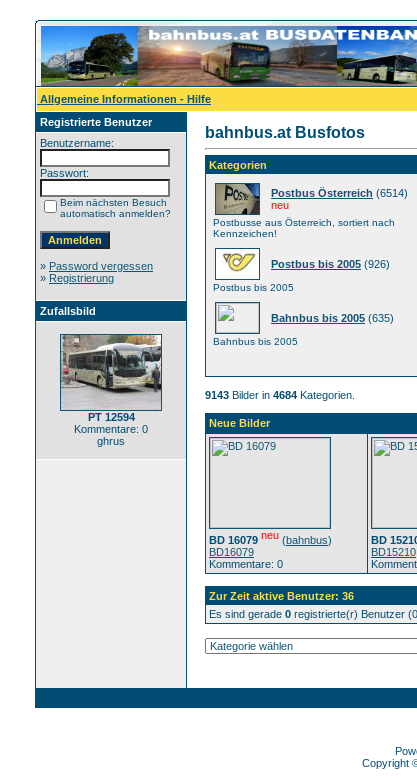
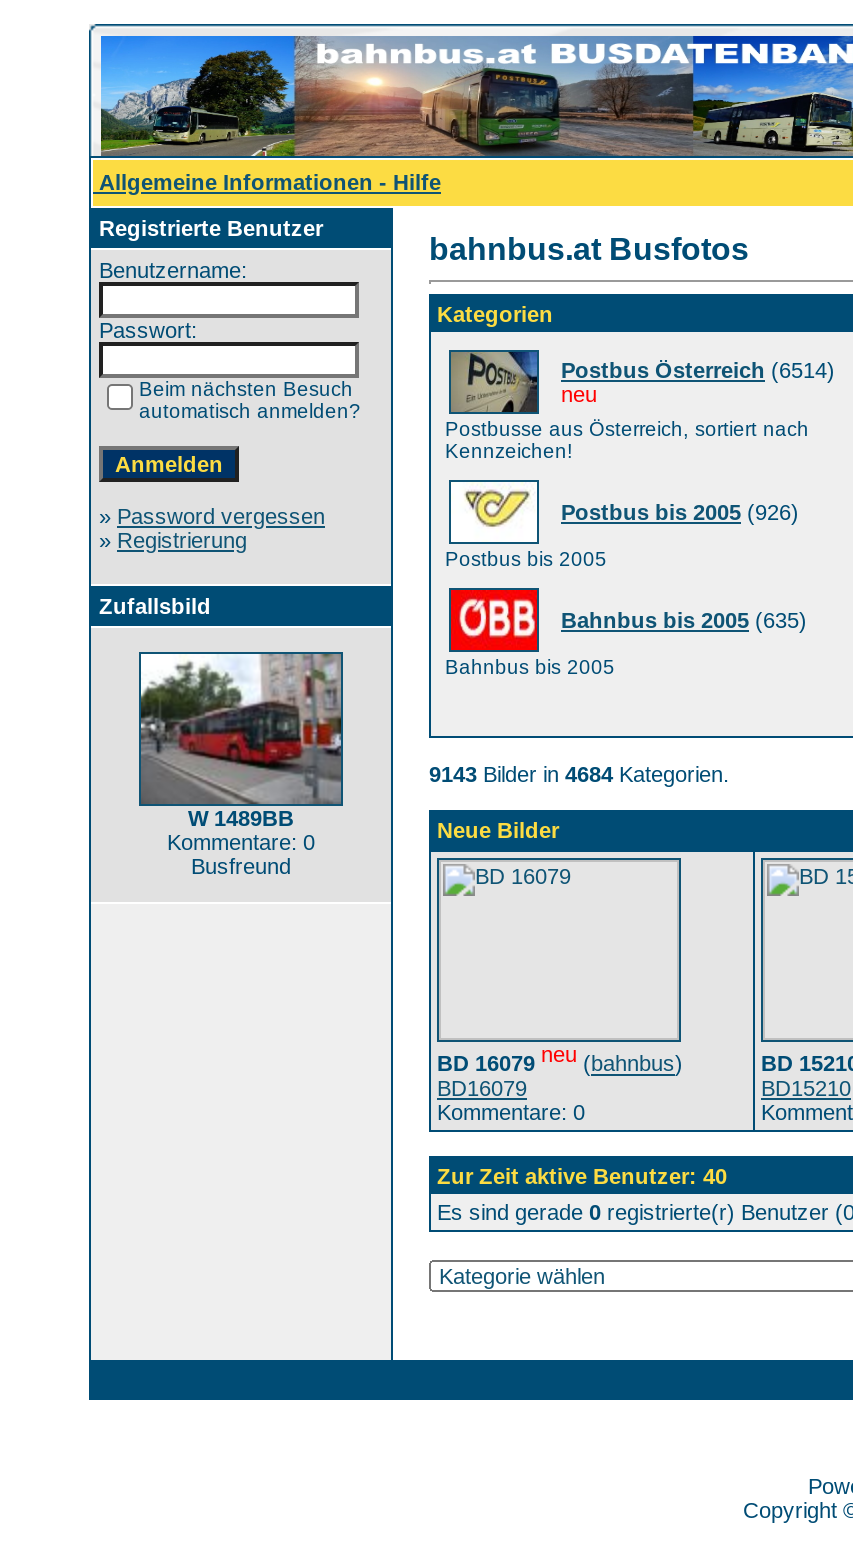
[215,302,260,334] [image] -> [449,588,539,652] [image]
[60,334,162,423] [image] | PT 12594 -> [139,654,343,830] [image] | W 1489BB
[97,435,125,447] ghrus -> [191,854,291,878] Busfreund
[209,590,354,602] Zur Zeit aktive Benutzer: 36 -> [437,1164,727,1188] Zur Zeit aktive Benutzer: 40

